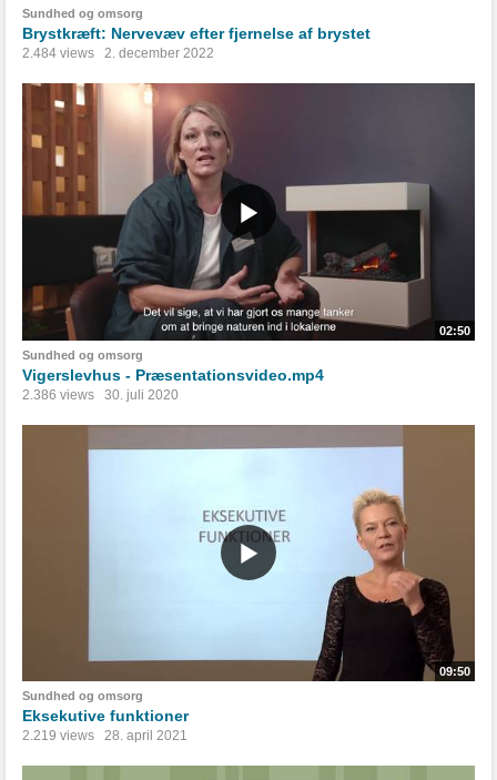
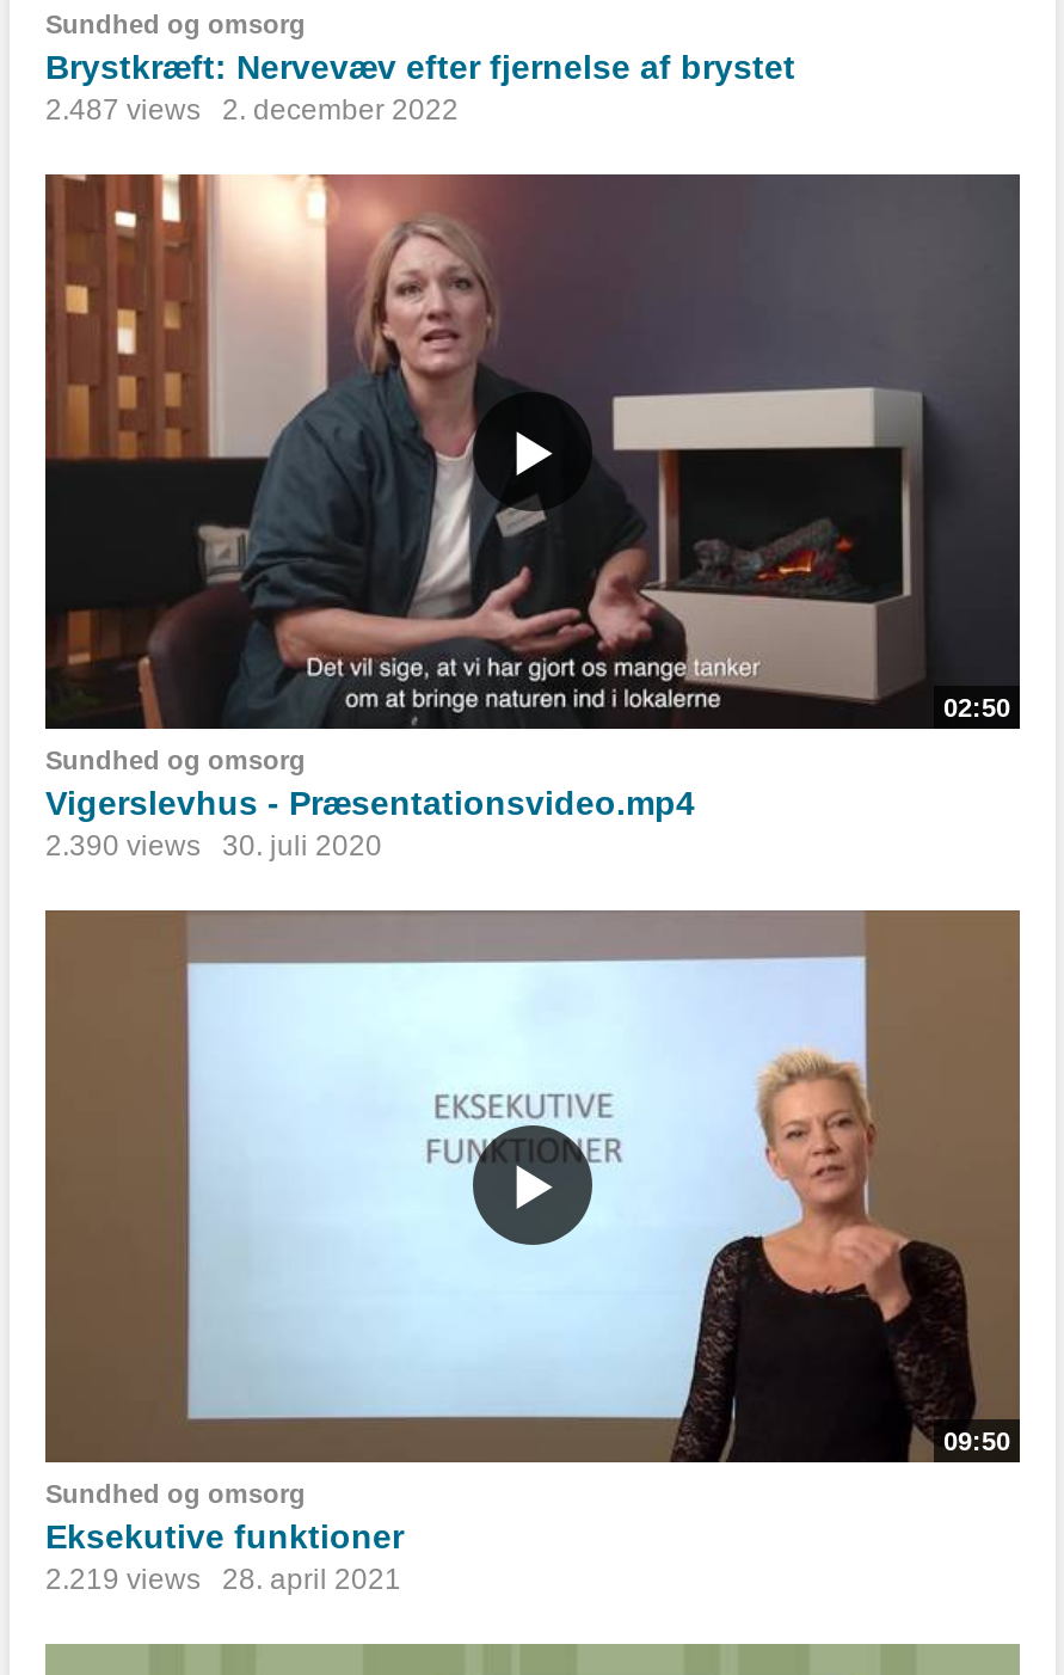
[22,46,214,61] 2.484 views 2. december 2022 -> [45,94,459,127] 2.487 views 2. december 2022
[22,387,179,402] 2.386 views 30. juli 2020 -> [45,828,382,861] 2.390 views 30. juli 2020

